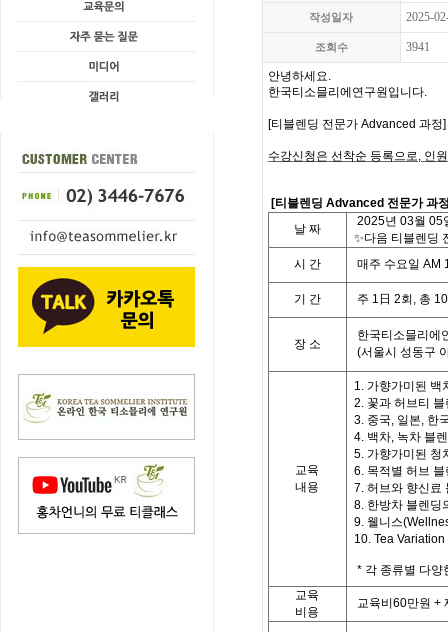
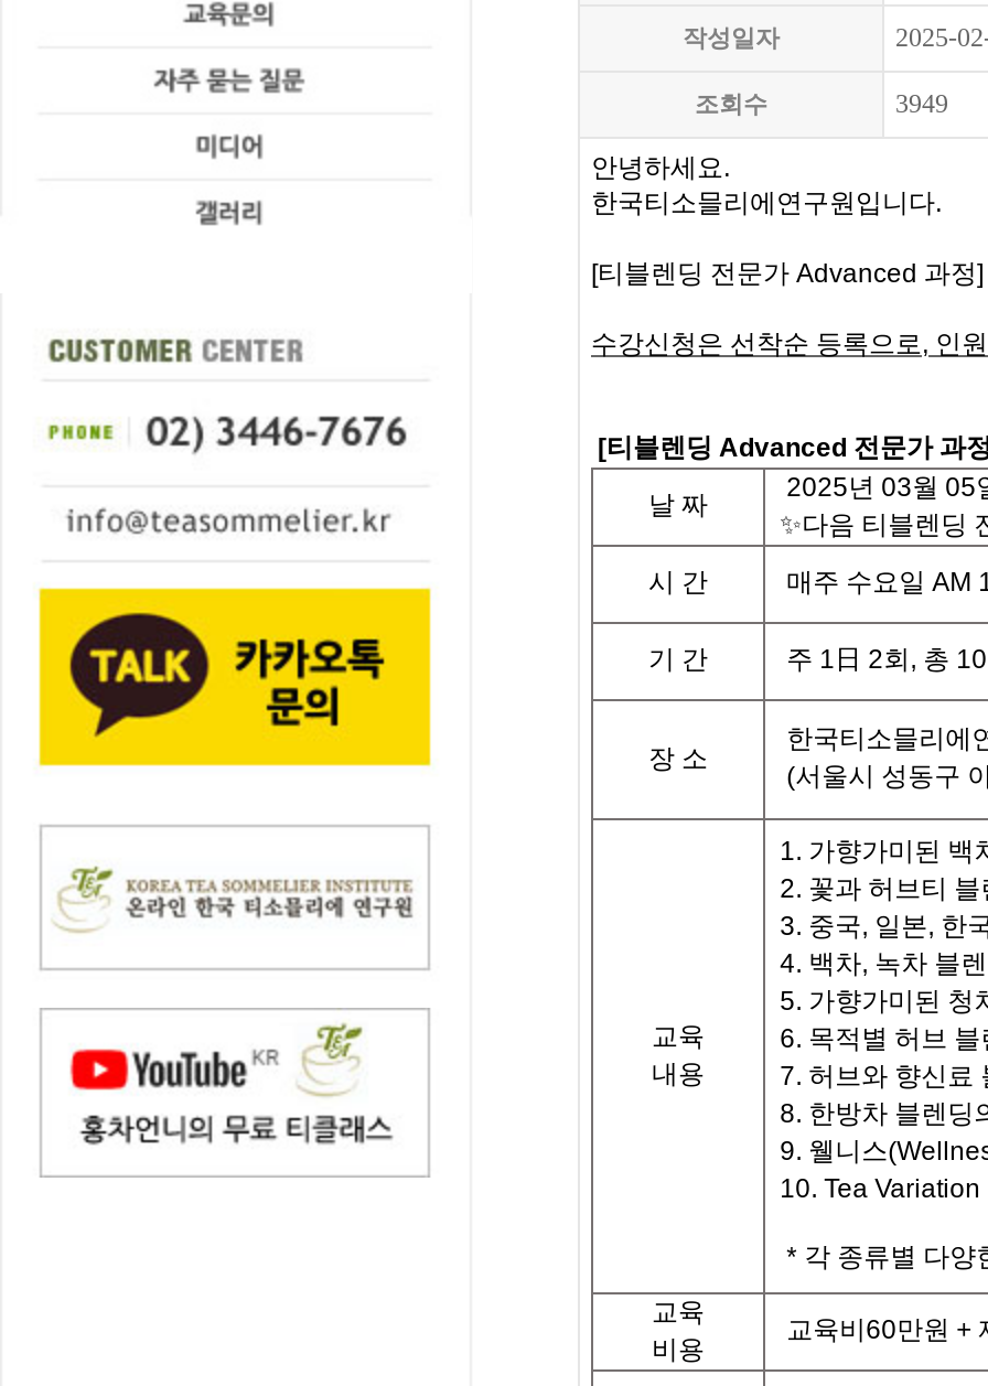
[406,40,430,54] 3941 -> [895,88,948,119] 3949

